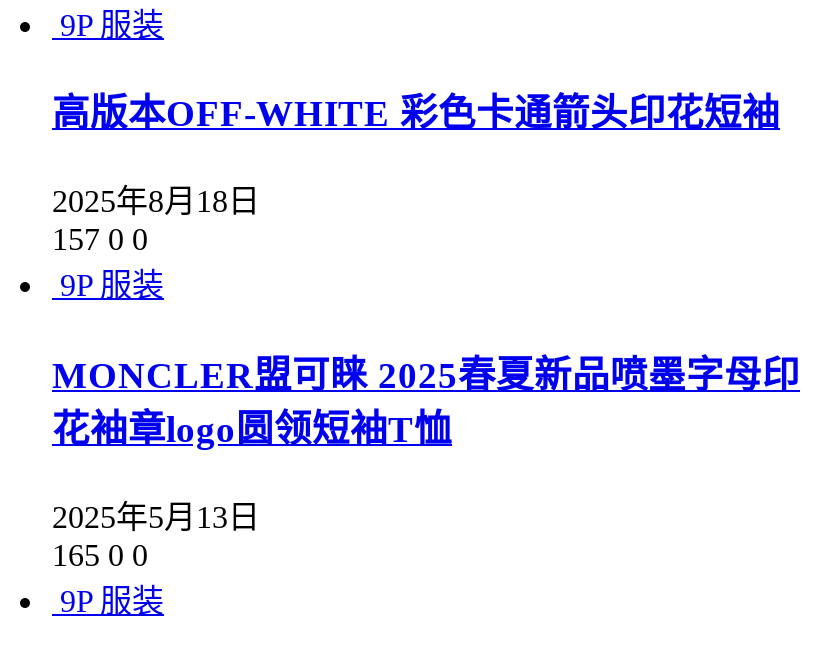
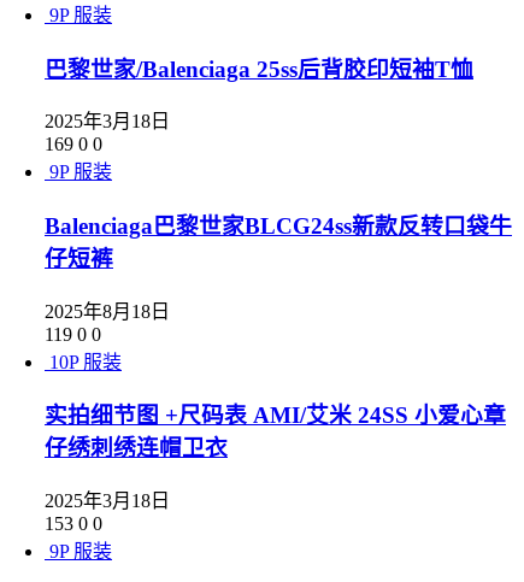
[52,93,780,135] 高版本OFF-WHITE 彩色卡通箭头印花短袖 -> [45,56,473,81] 巴黎世家/Balenciaga 25ss后背胶印短袖T恤
[52,185,260,257] 2025年8月18日 | 157 0 0 -> [45,111,170,155] 2025年3月18日 | 169 0 0
[52,354,800,572] MONCLER盟可睐 2025春夏新品喷墨字母印 | 花袖章logo圆领短袖T恤 | 2025年5月13日 | 165 0 0 -> [45,213,512,534] Balenciaga巴黎世家BLCG24ss新款反转口袋牛 | 仔短裤 | 2025年8月18日 | 119 0 0 | 10P 服装 | 实拍细节图 +尺码表 AMI/艾米 24SS 小爱心章 | 仔绣刺绣连帽卫衣 | 2025年3月18日 | 153 0 0

